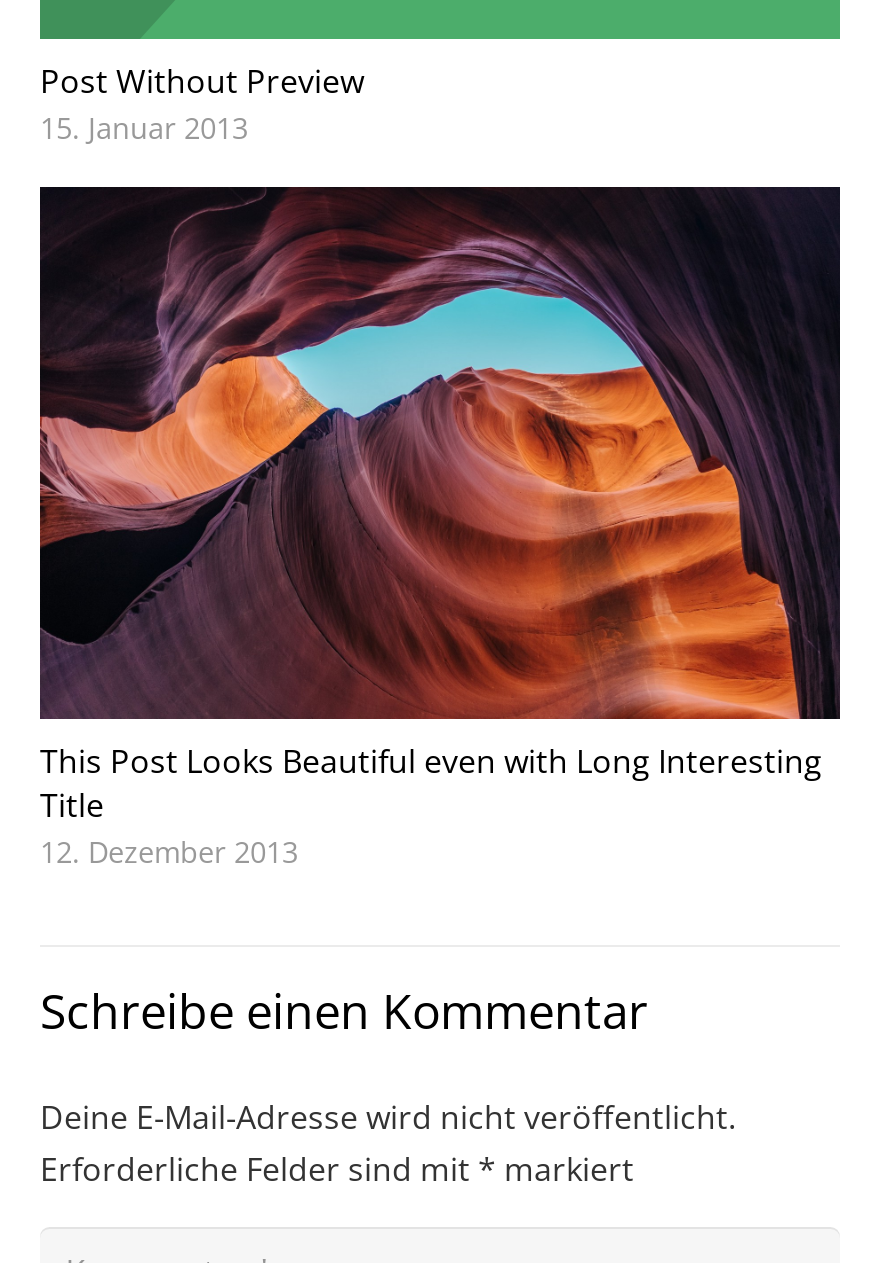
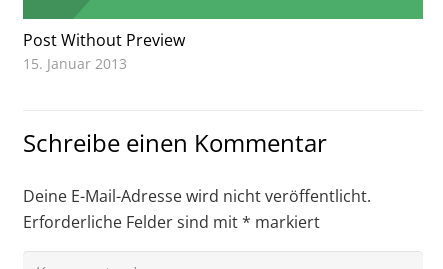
[38,184,842,871] [image] | This Post Looks Beautiful even with Long Interesting | Title | 12. Dezember 2013 -> none

